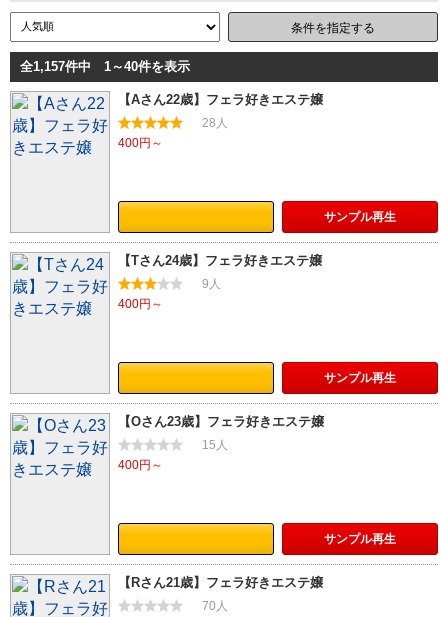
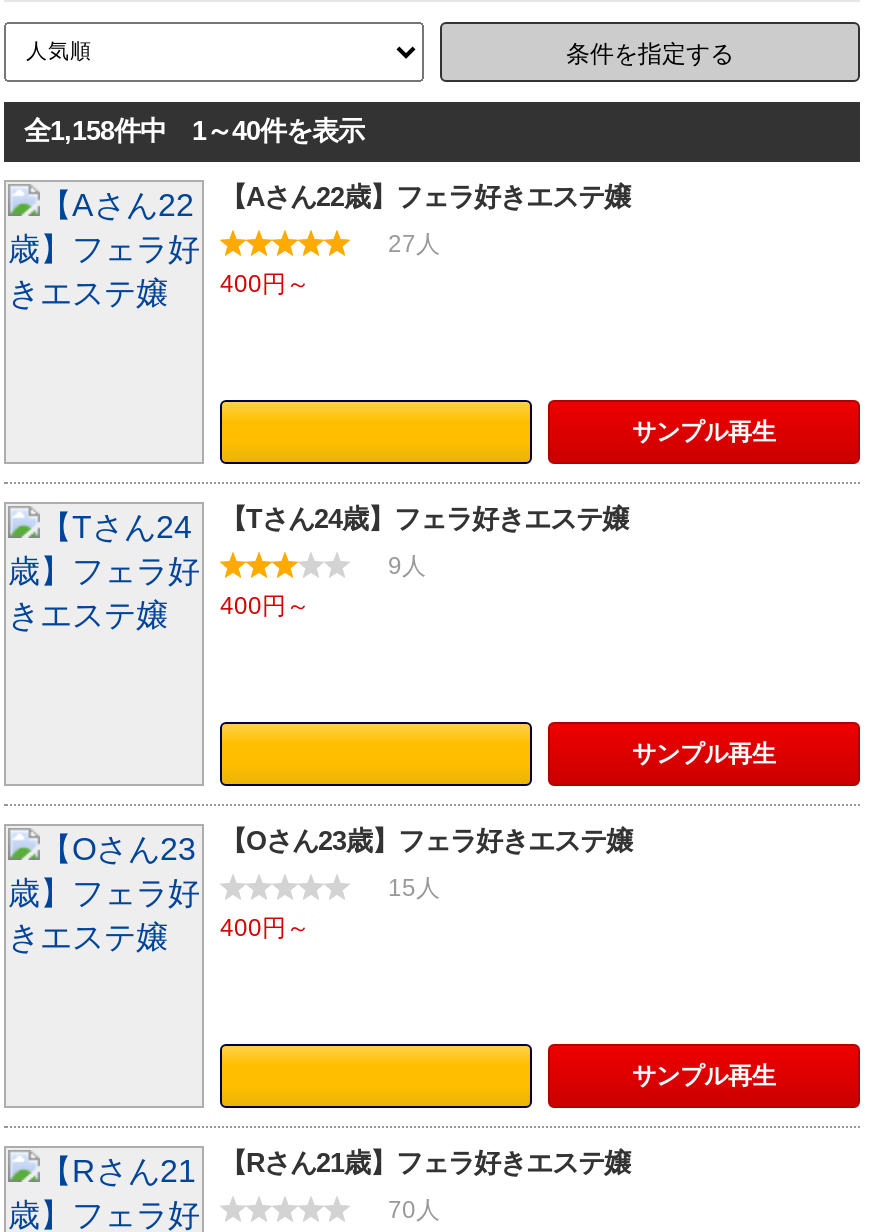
[20,59,190,74] 全1,157件中 1～40件を表示 -> [24,116,364,146] 全1,158件中 1～40件を表示
[202,116,228,130] 28人 -> [388,230,440,258] 27人

